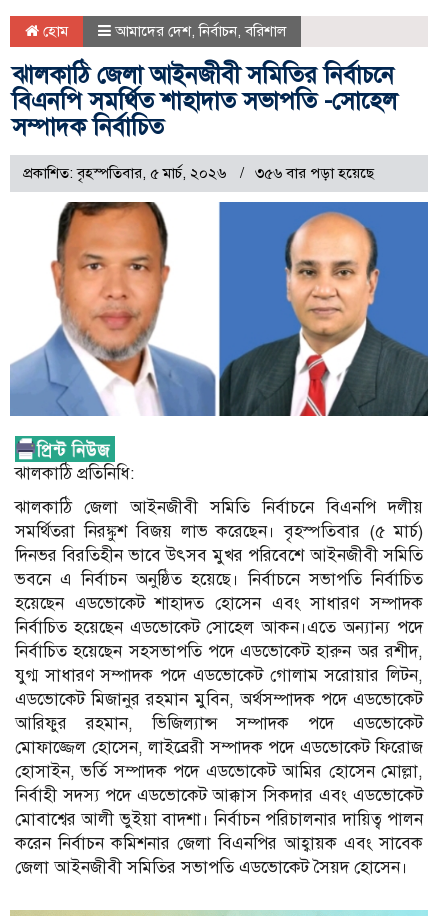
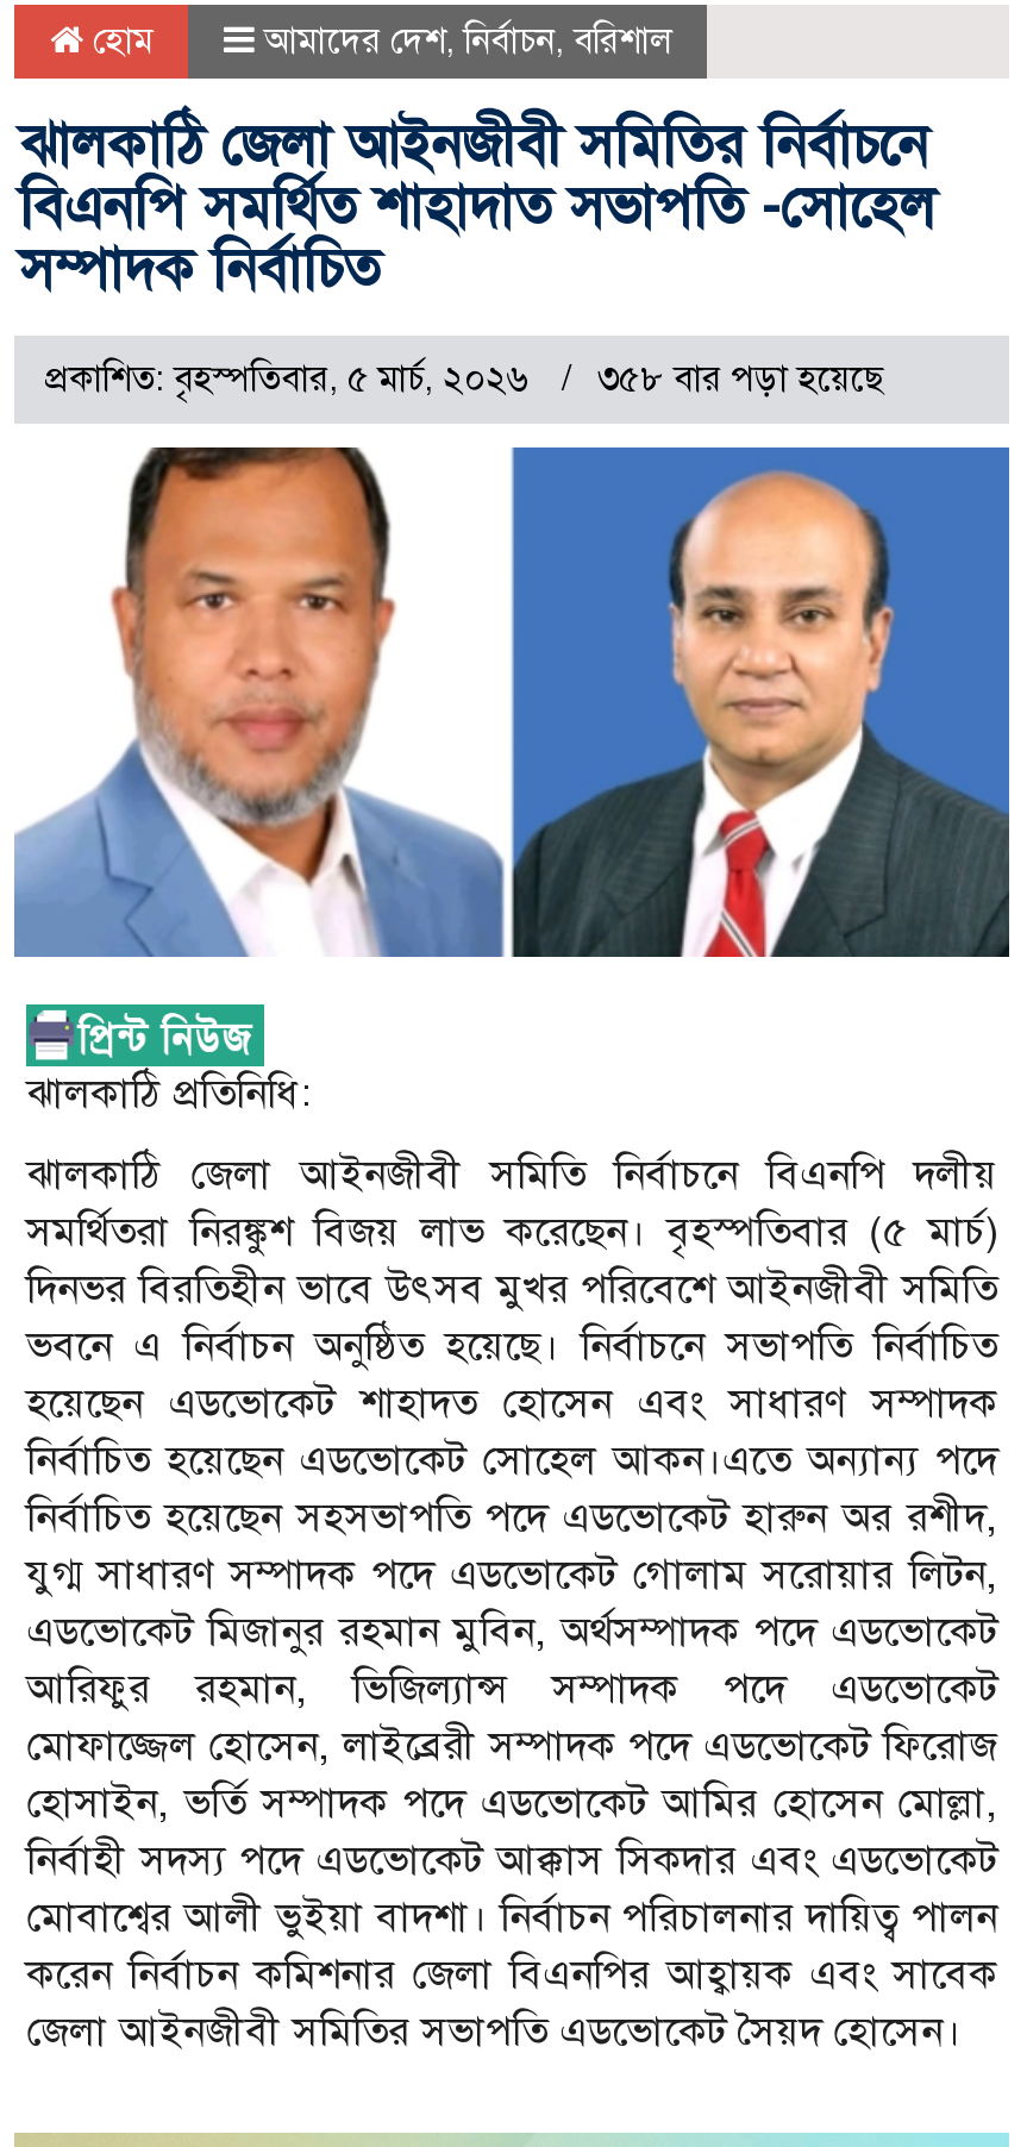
[23,164,374,182] প্রকাশিত: বৃহস্পতিবার, ৫ মার্চ, ২০২৬ ৩৫৬ বার পড়া হয়েছে -> [45,358,883,401] প্রকাশিত: বৃহস্পতিবার, ৫ মার্চ, ২০২৬ ৩৫৮ বার পড়া হয়েছে

